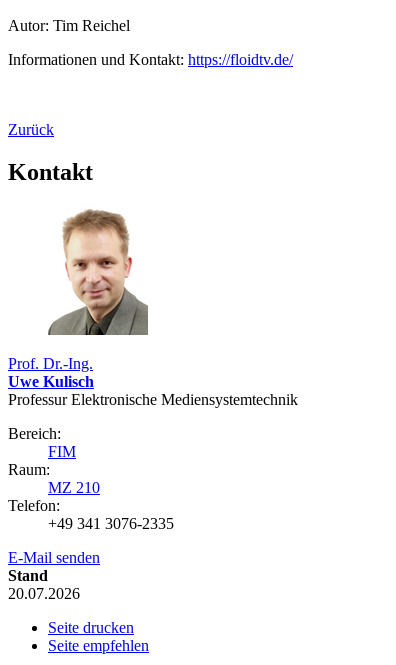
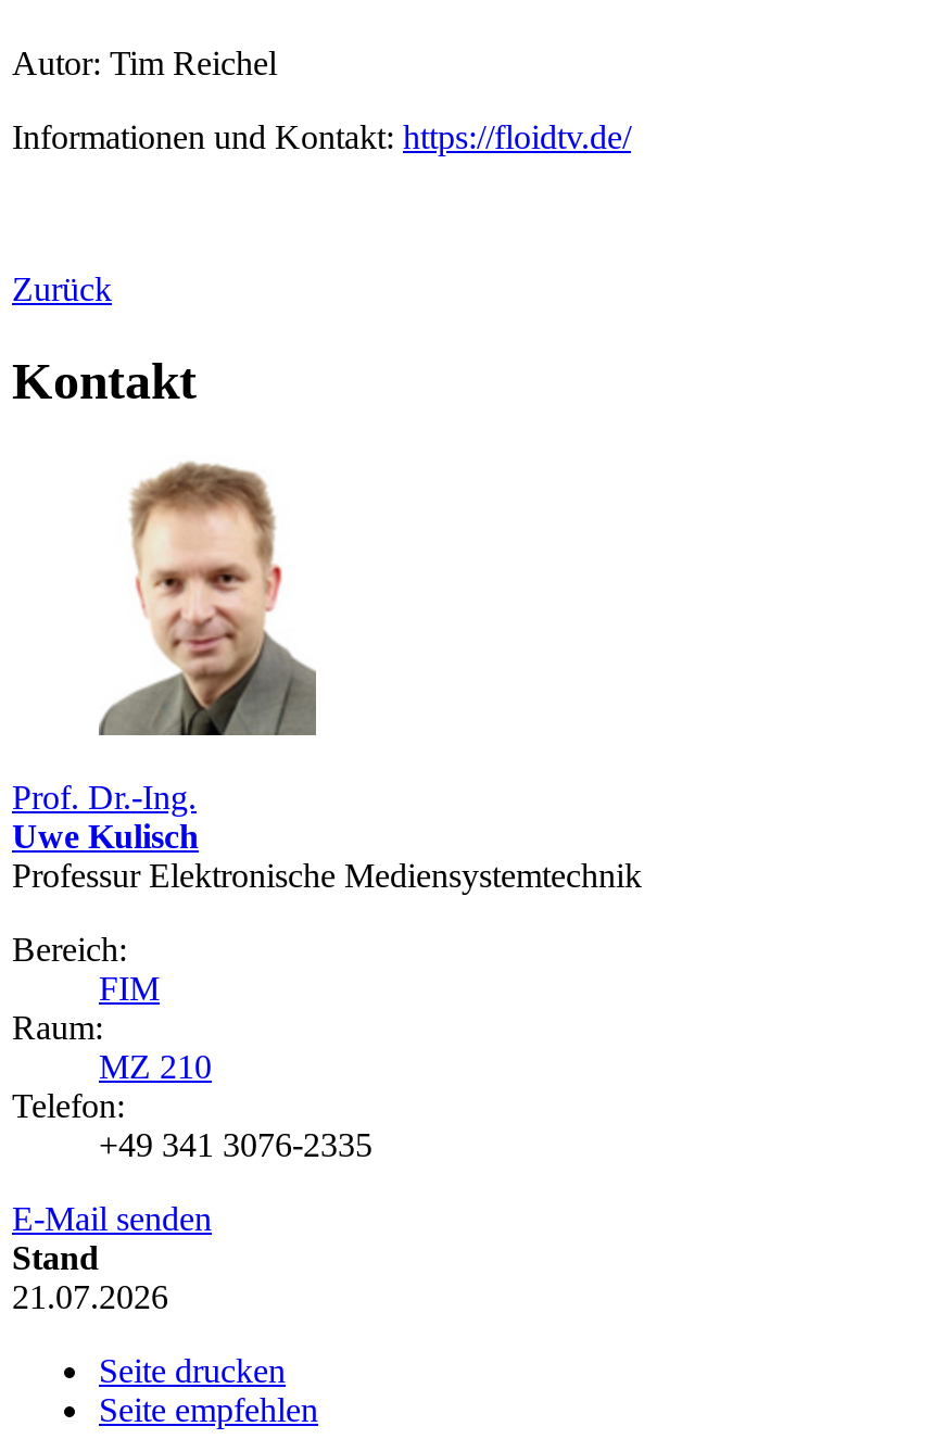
[8,585,80,602] 20.07.2026 -> [12,1278,168,1315] 21.07.2026

